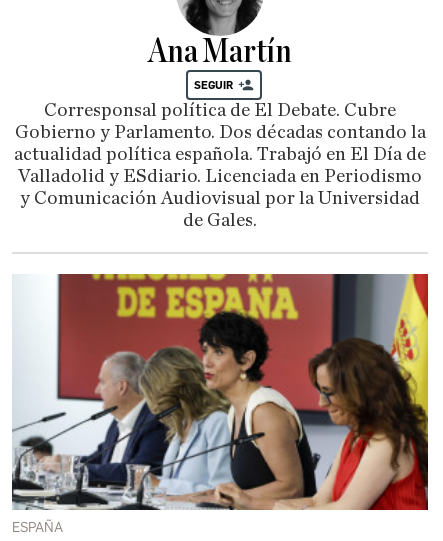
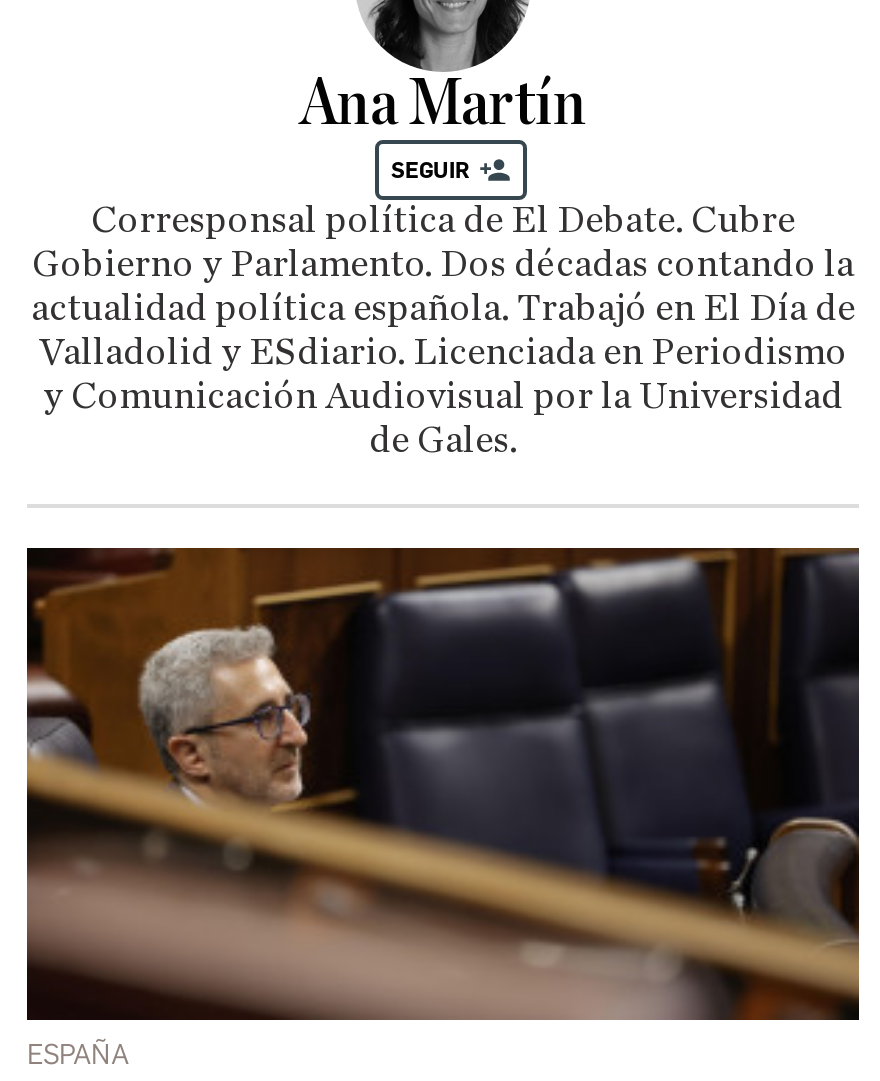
[12,273,429,511] [image] -> [25,546,861,1022] [image]

